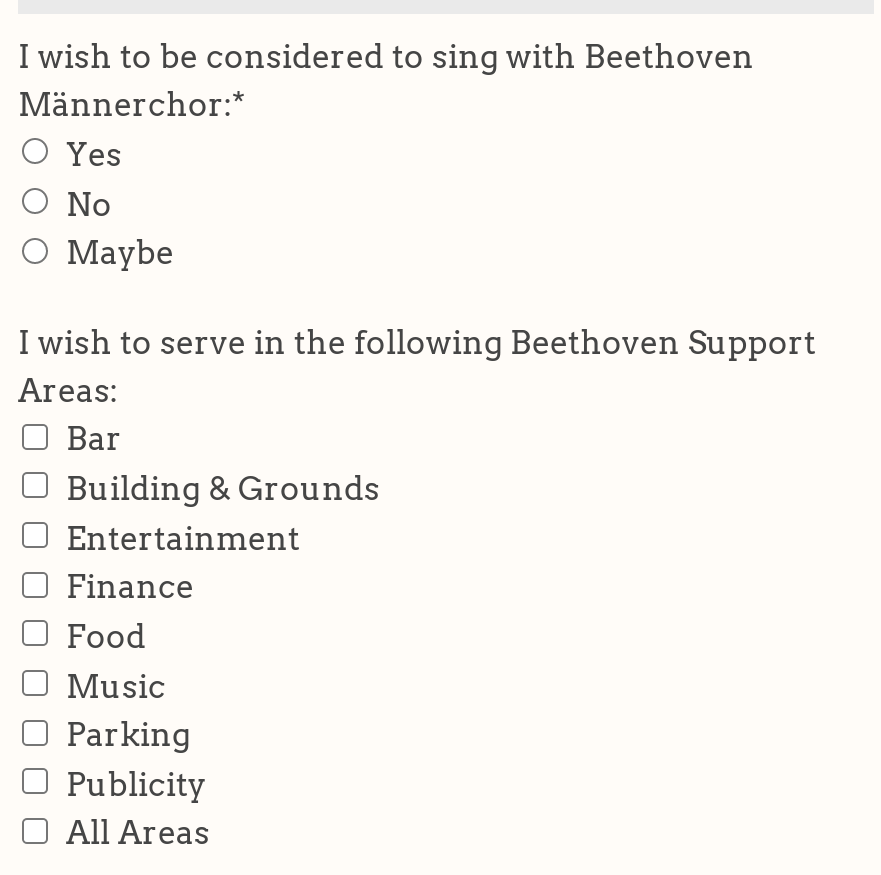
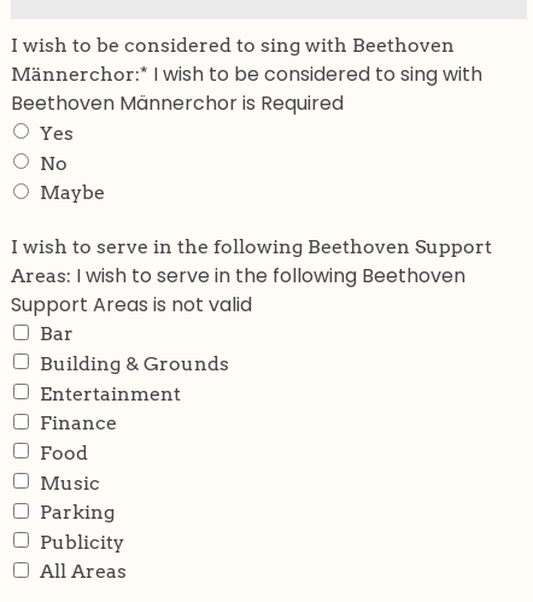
[18,87,246,125] Männerchor:* -> [11,61,482,117] Männerchor:* I wish to be considered to sing with | Beethoven Männerchor is Required
[18,372,118,410] Areas: -> [11,262,465,318] Areas: I wish to serve in the following Beethoven | Support Areas is not valid

